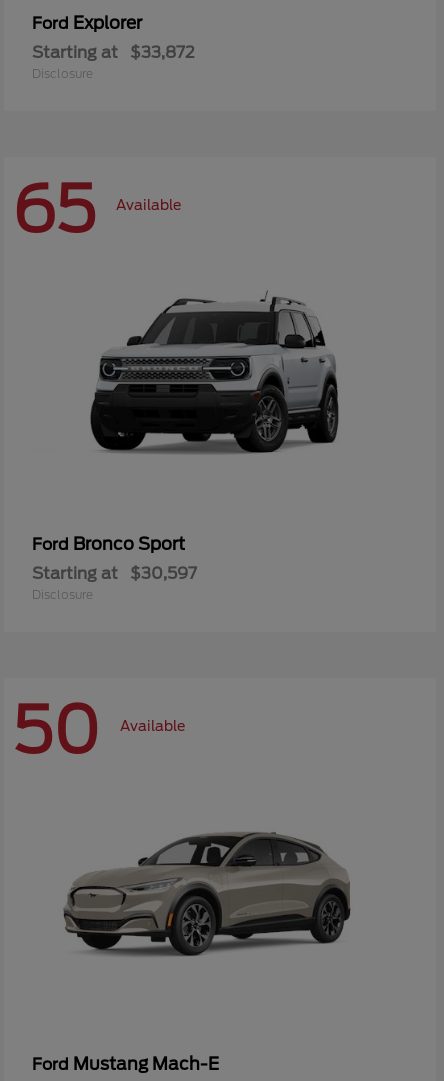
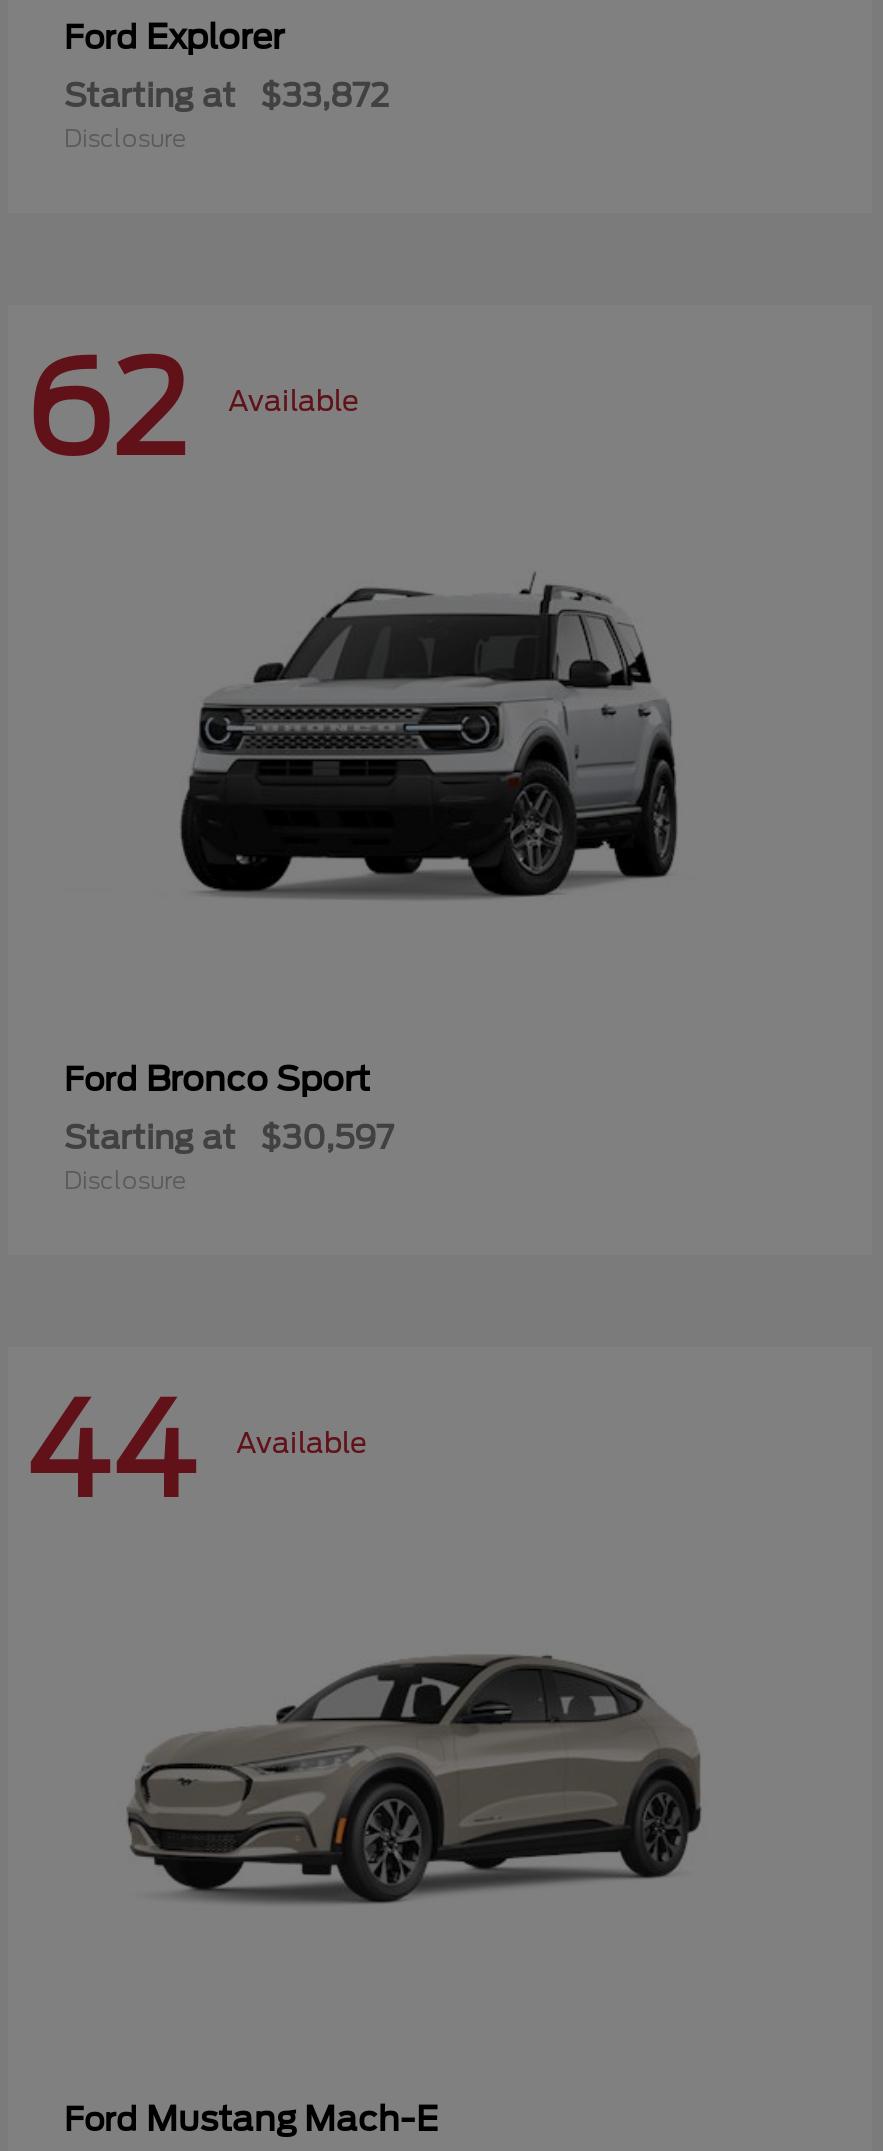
[12,171,181,247] 65 Available -> [24,334,358,486] 62 Available
[12,692,185,768] 50 Available -> [24,1375,366,1527] 44 Available

